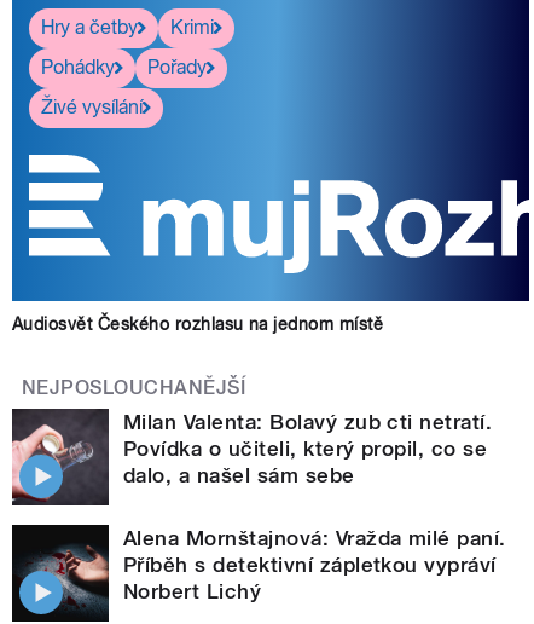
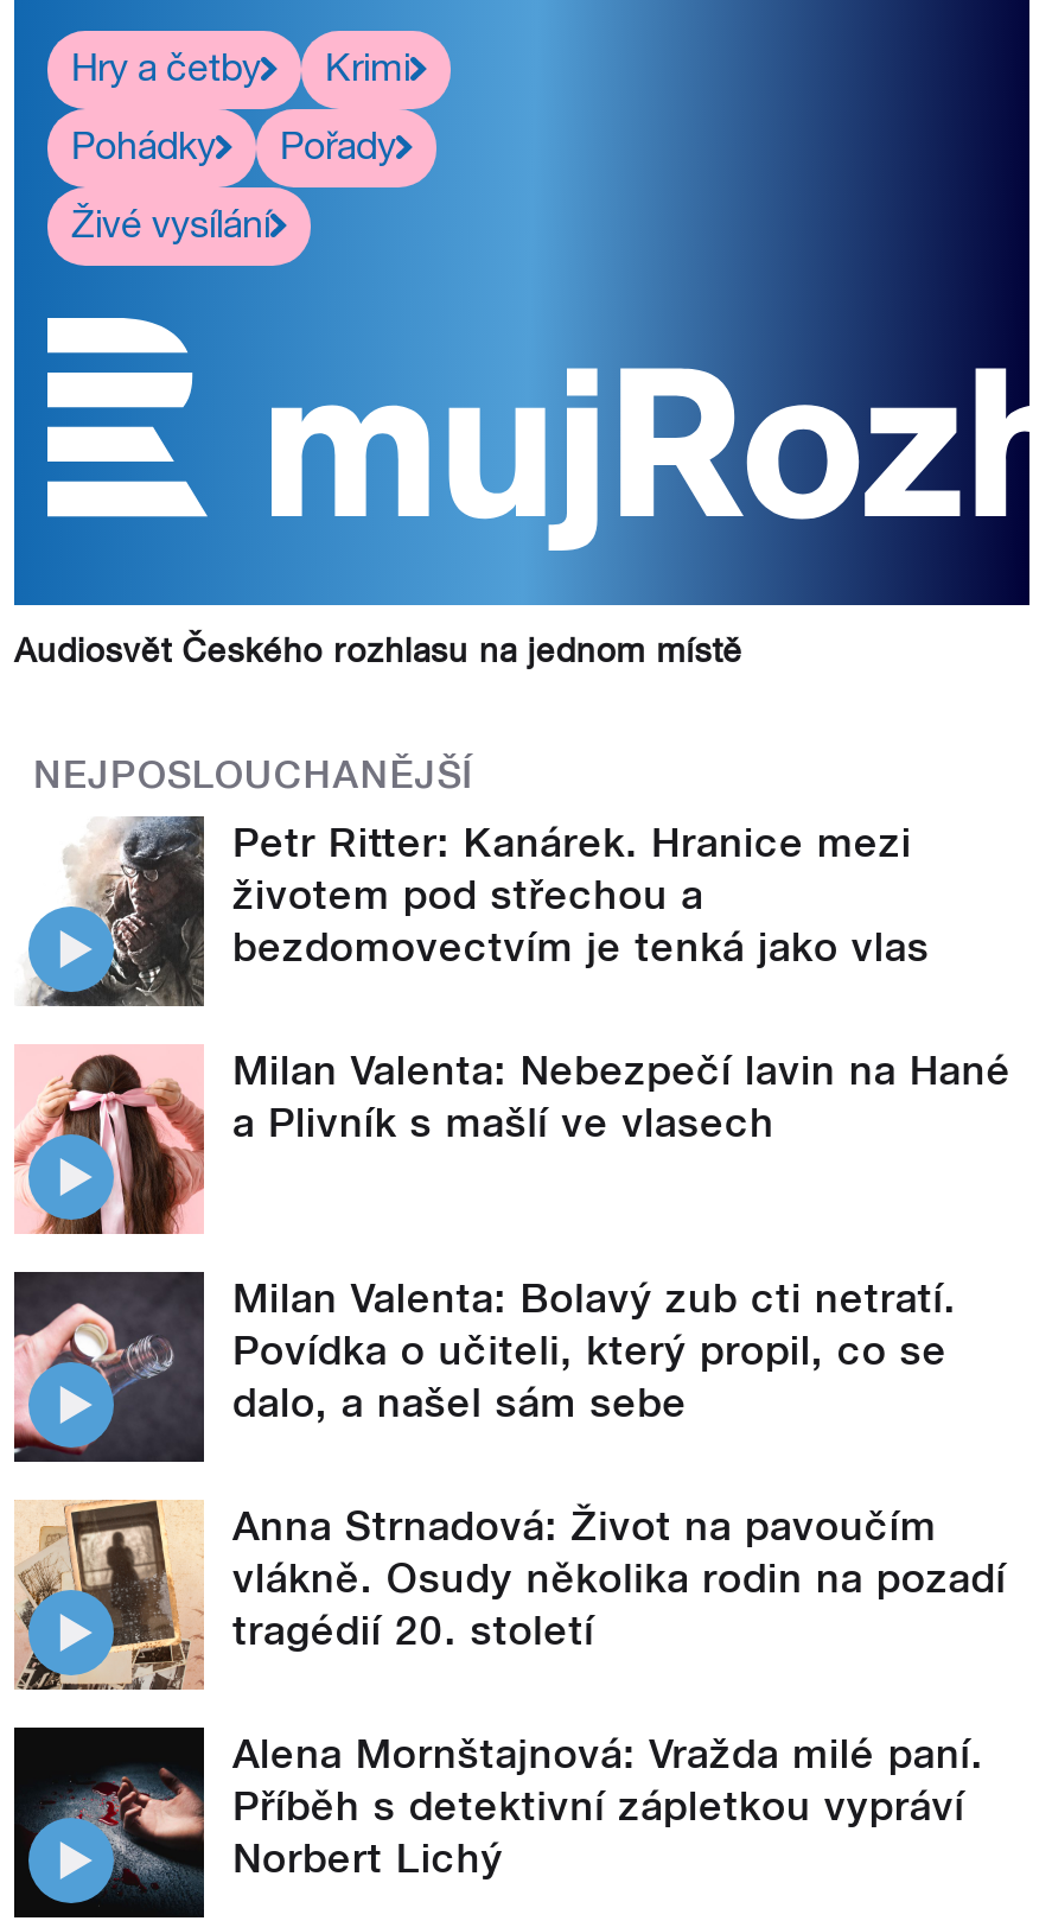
none -> [14,814,1011,1145] [image] | Petr Ritter: Kanárek. Hranice mezi | životem pod střechou a | bezdomovectvím je tenká jako vlas | Milan Valenta: Nebezpečí lavin na Hané | a Plivník s mašlí ve vlasech
none -> [14,1044,206,1236] [image]
none -> [14,1497,1006,1690] [image] | Anna Strnadová: Život na pavoučím | vlákně. Osudy několika rodin na pozadí | tragédií 20. století

